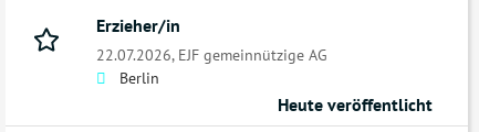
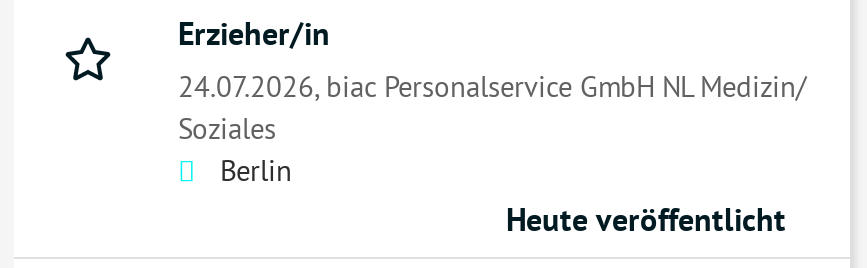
[96,44,327,65] 22.07.2026, EJF gemeinnützige AG -> [178,68,806,148] 24.07.2026, biac Personalservice GmbH NL Medizin/ | Soziales

